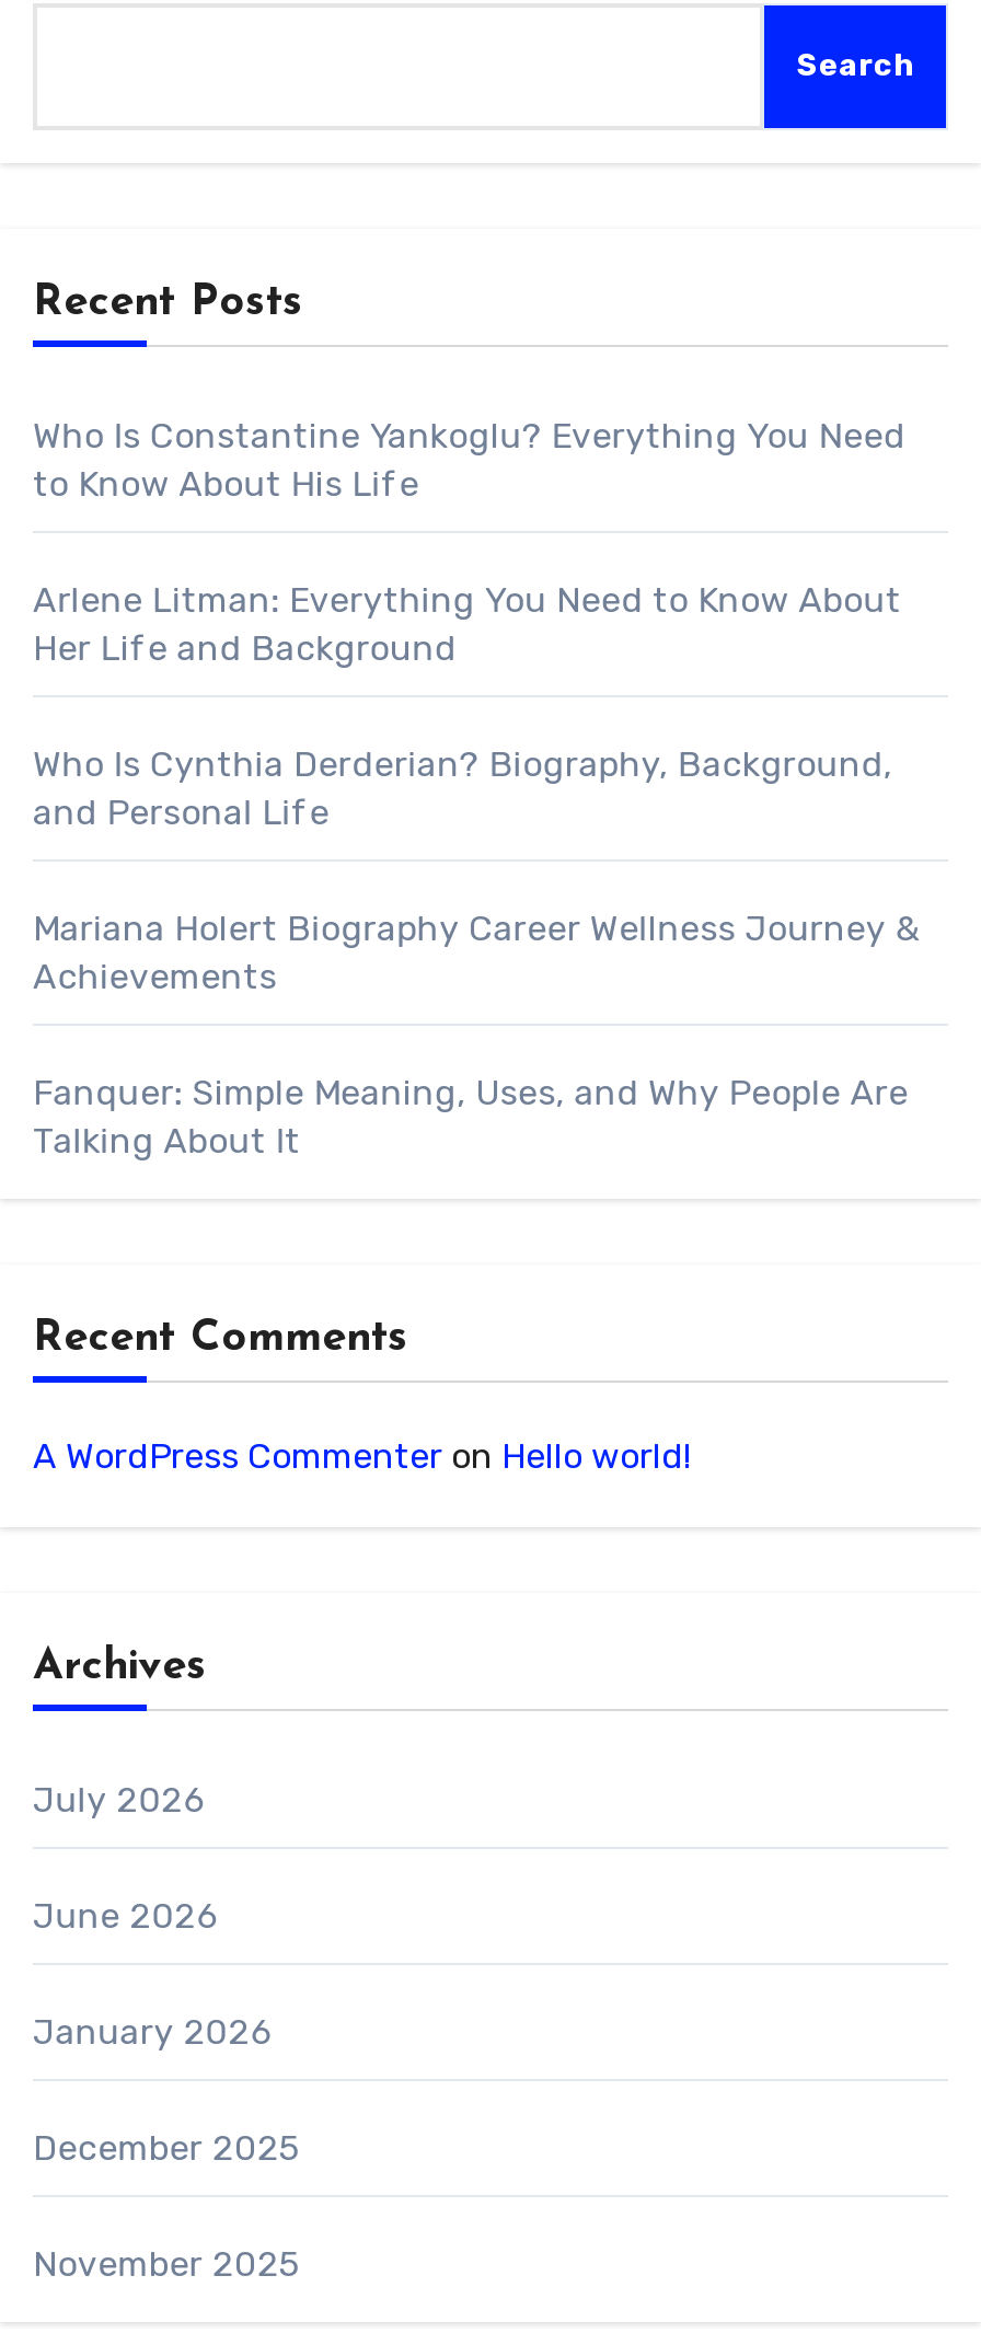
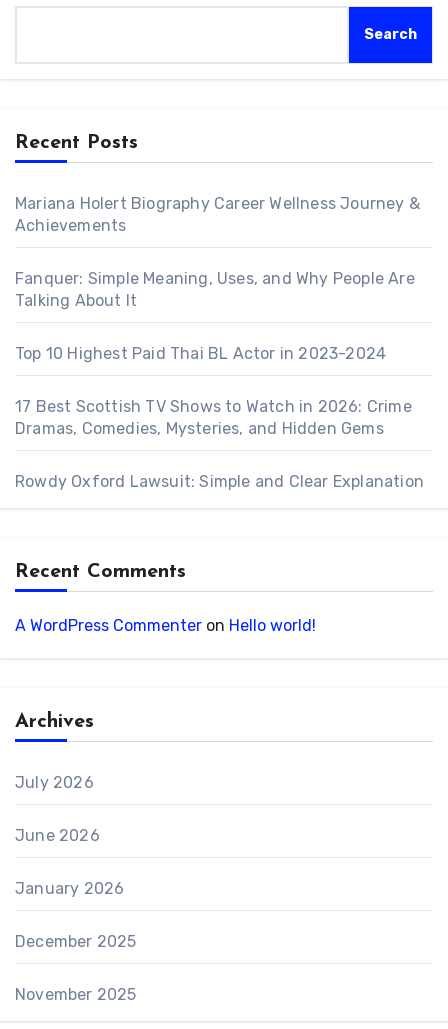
[33,415,906,834] Who Is Constantine Yankoglu? Everything You Need | to Know About His Life | Arlene Litman: Everything You Need to Know About | Her Life and Background | Who Is Cynthia Derderian? Biography, Background, | and Personal Life -> none
moved [33,908,920,1162] -> [15,194,420,310]: Mariana Holert Biography Career Wellness Journey & | Achievements | Fanquer: Simple Meaning, Uses, and Why People Are | Talking About It
none -> [15,344,424,491] Top 10 Highest Paid Thai BL Actor in 2023-2024 | 17 Best Scottish TV Shows to Watch in 2026: Crime | Dramas, Comedies, Mysteries, and Hidden Gems | Rowdy Oxford Lawsuit: Simple and Clear Explanation

